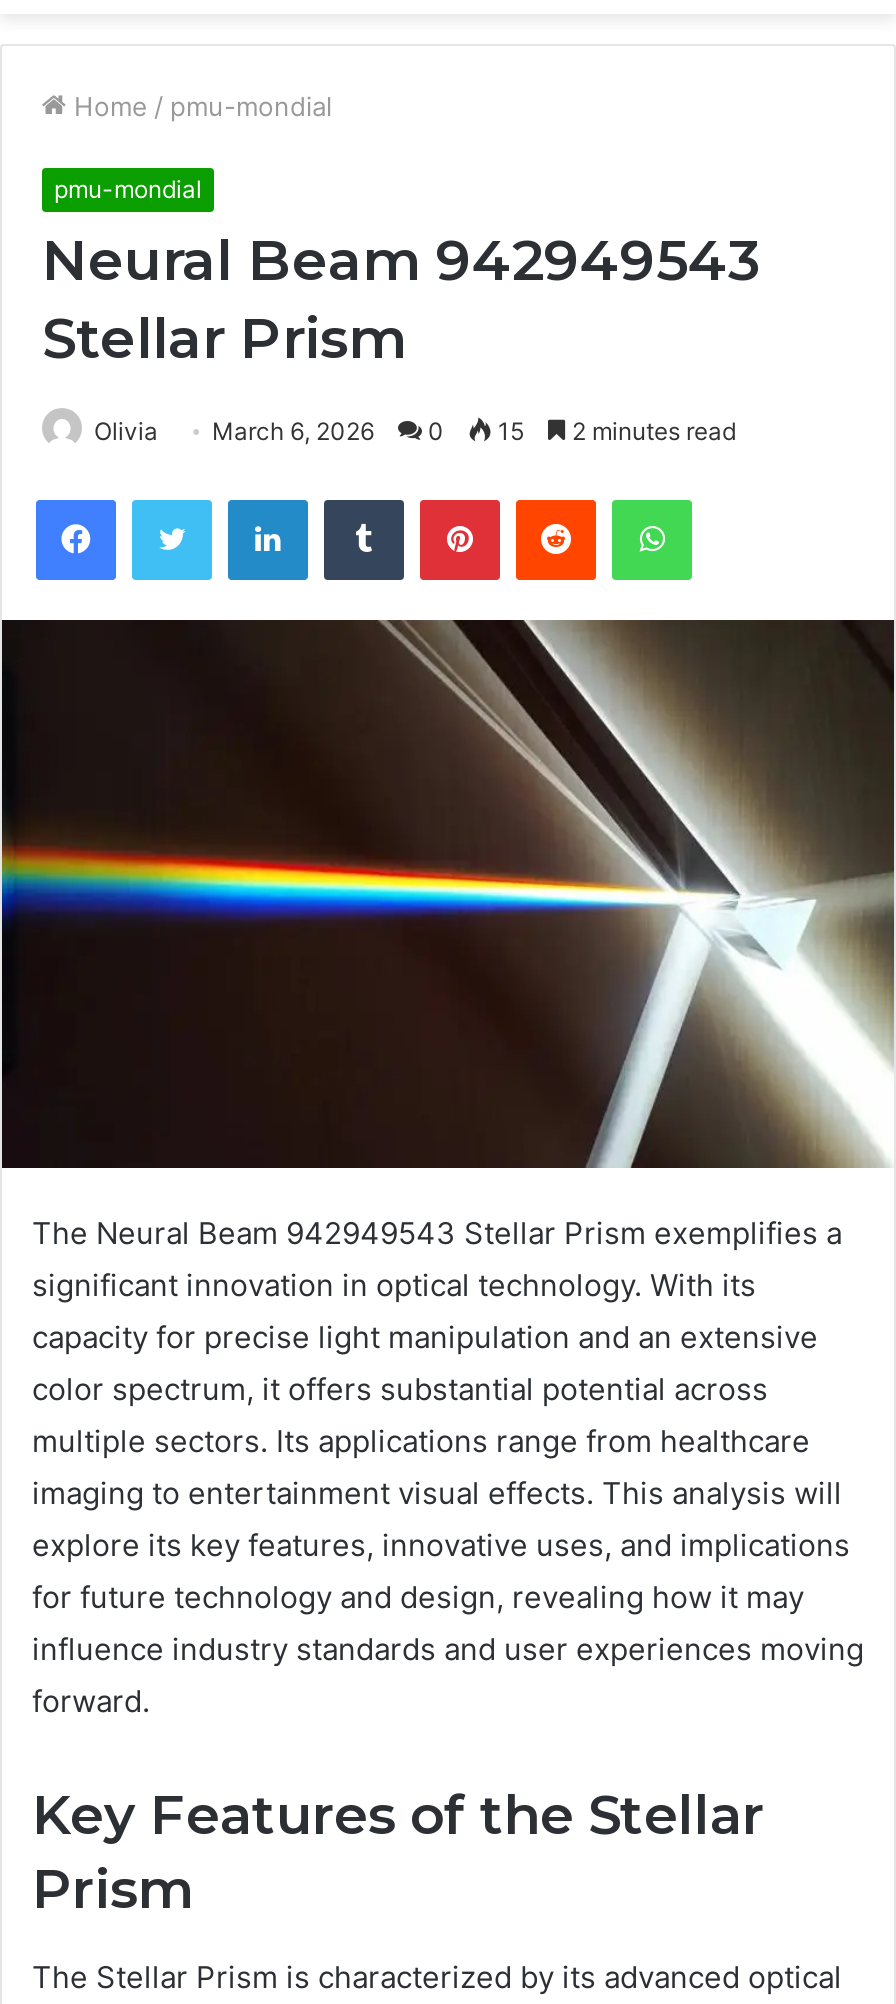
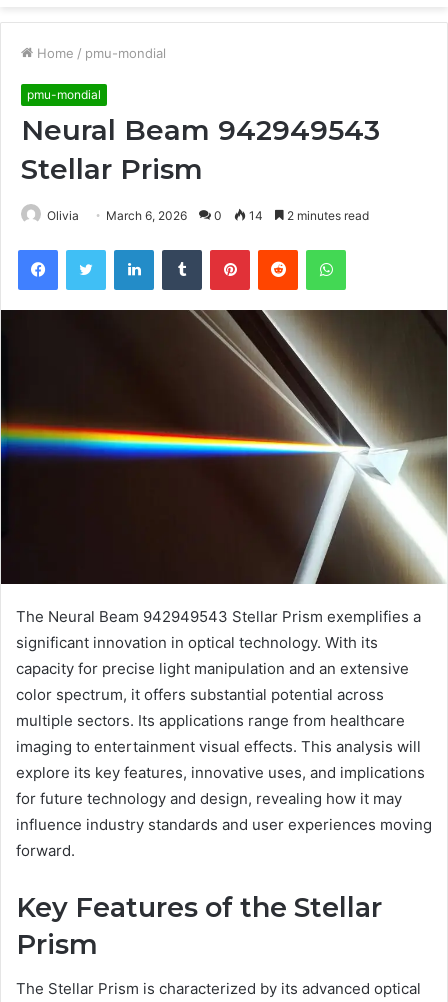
[94,416,736,446] Olivia March 6, 2026 0 15 2 minutes read -> [47,208,369,223] Olivia March 6, 2026 0 14 2 minutes read

